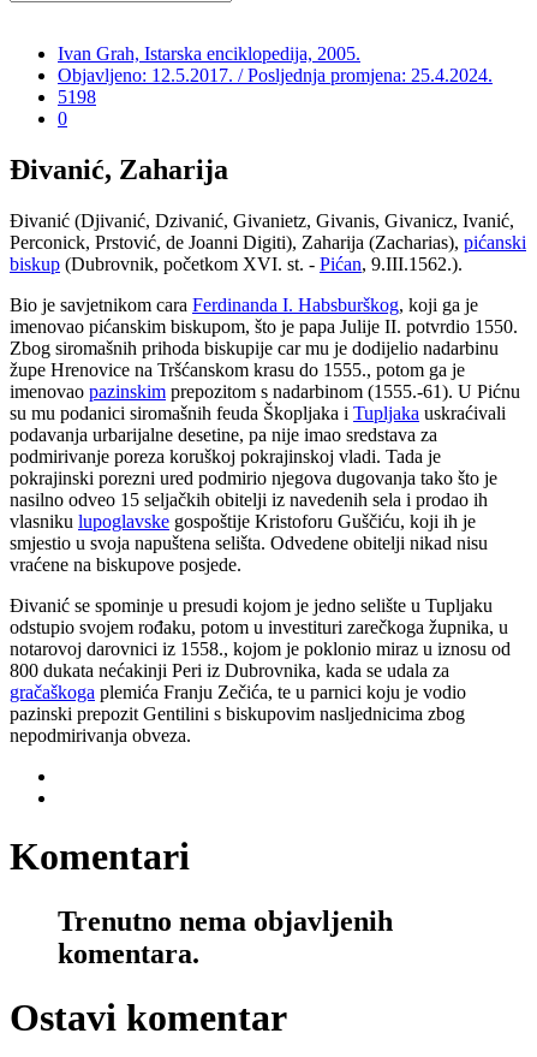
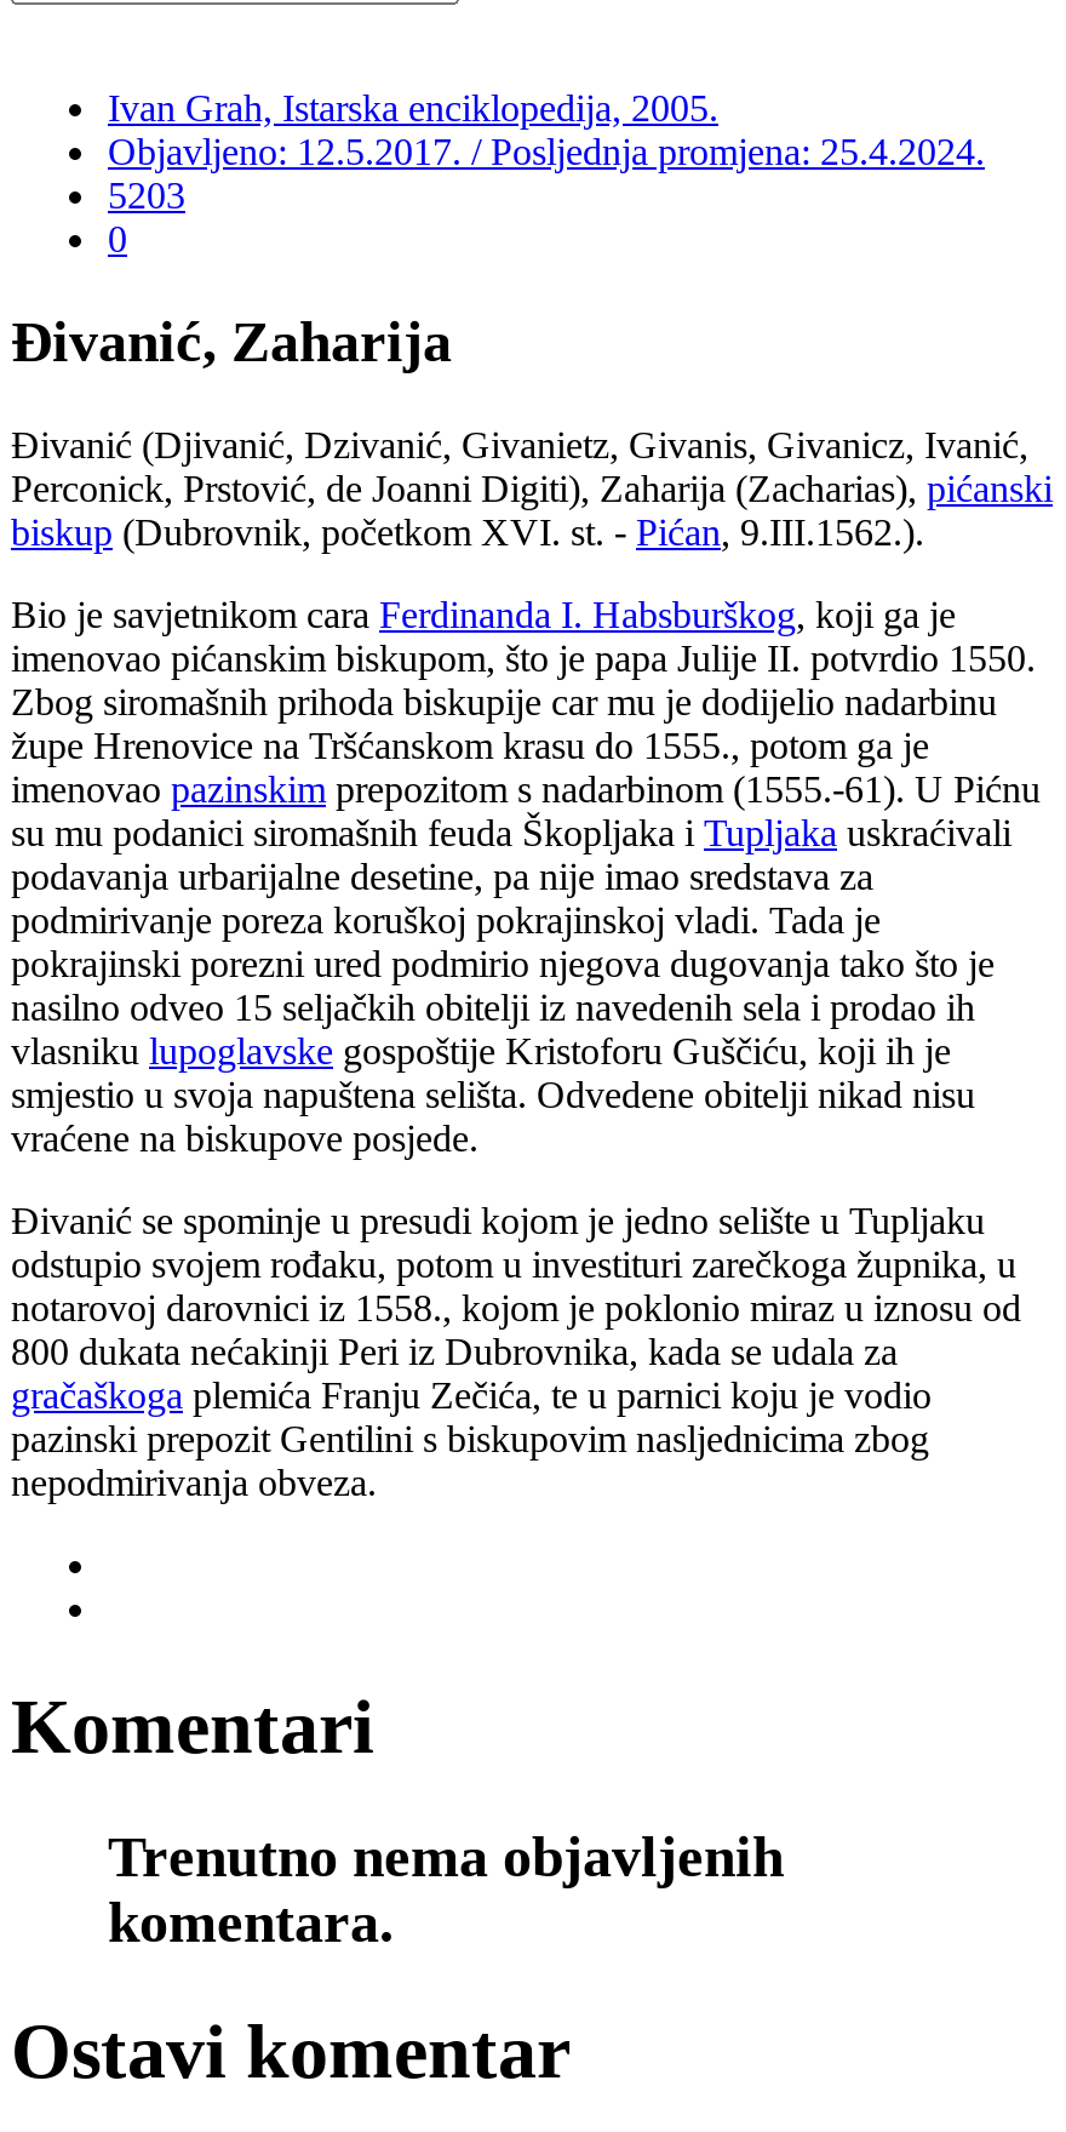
[58,87,96,107] 5198 -> [108,175,185,216] 5203

